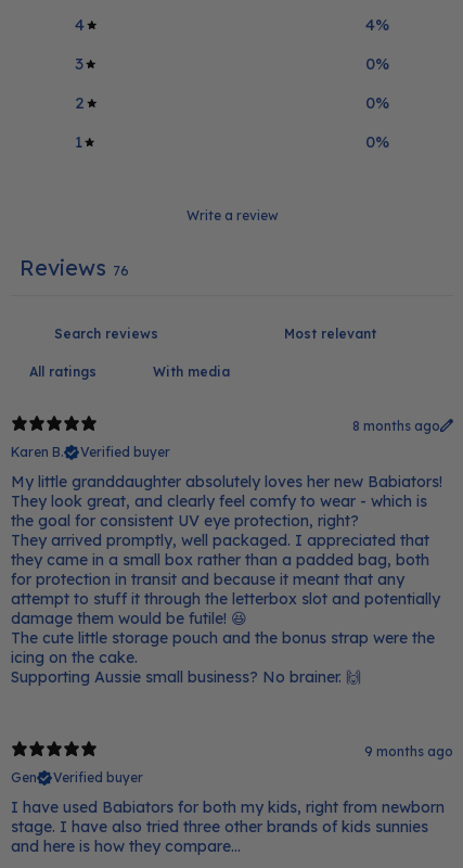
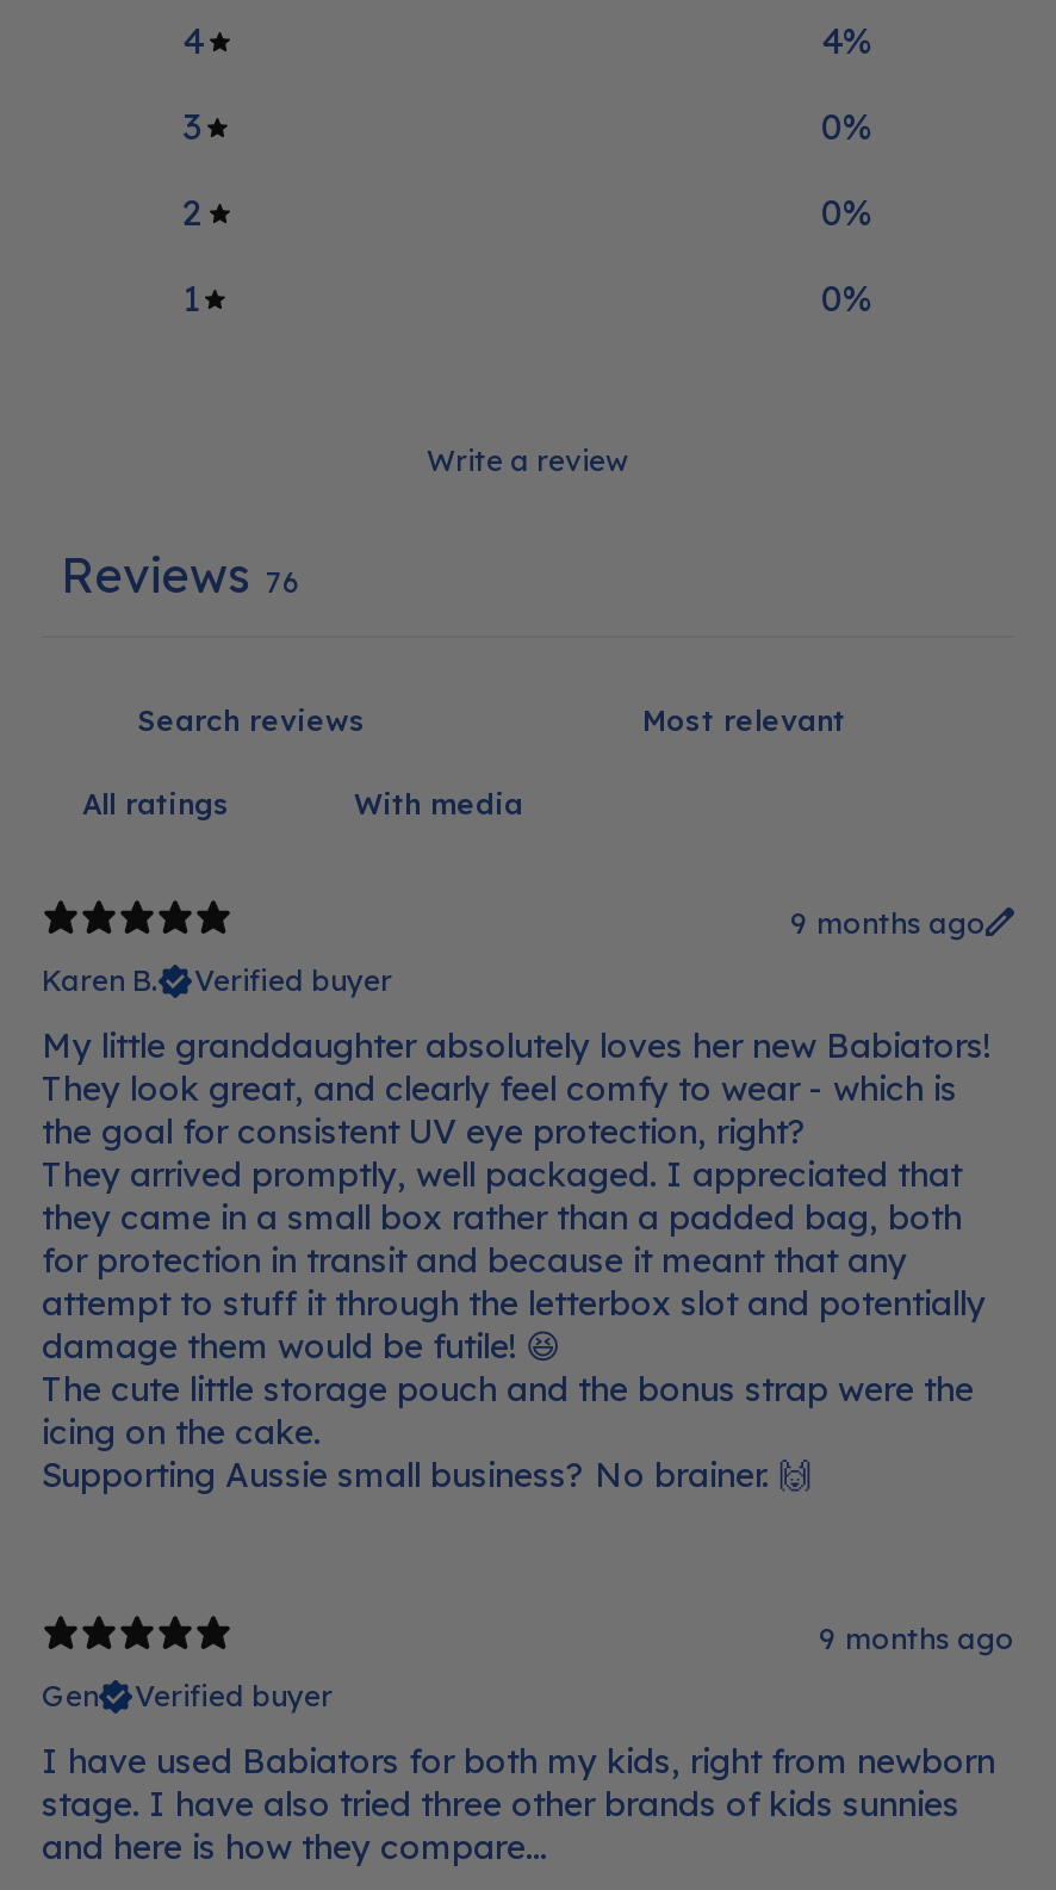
[352,418,440,434] 8 months ago -> [790,905,986,940] 9 months ago

